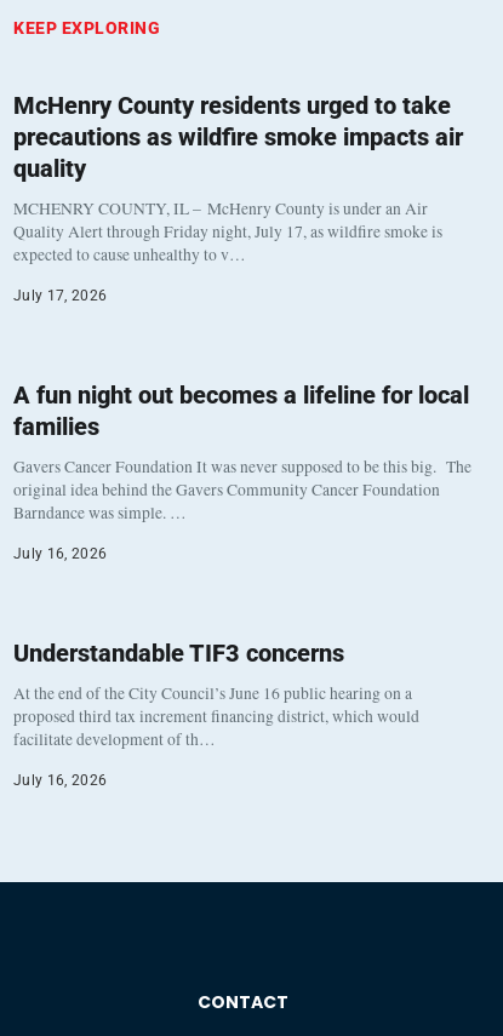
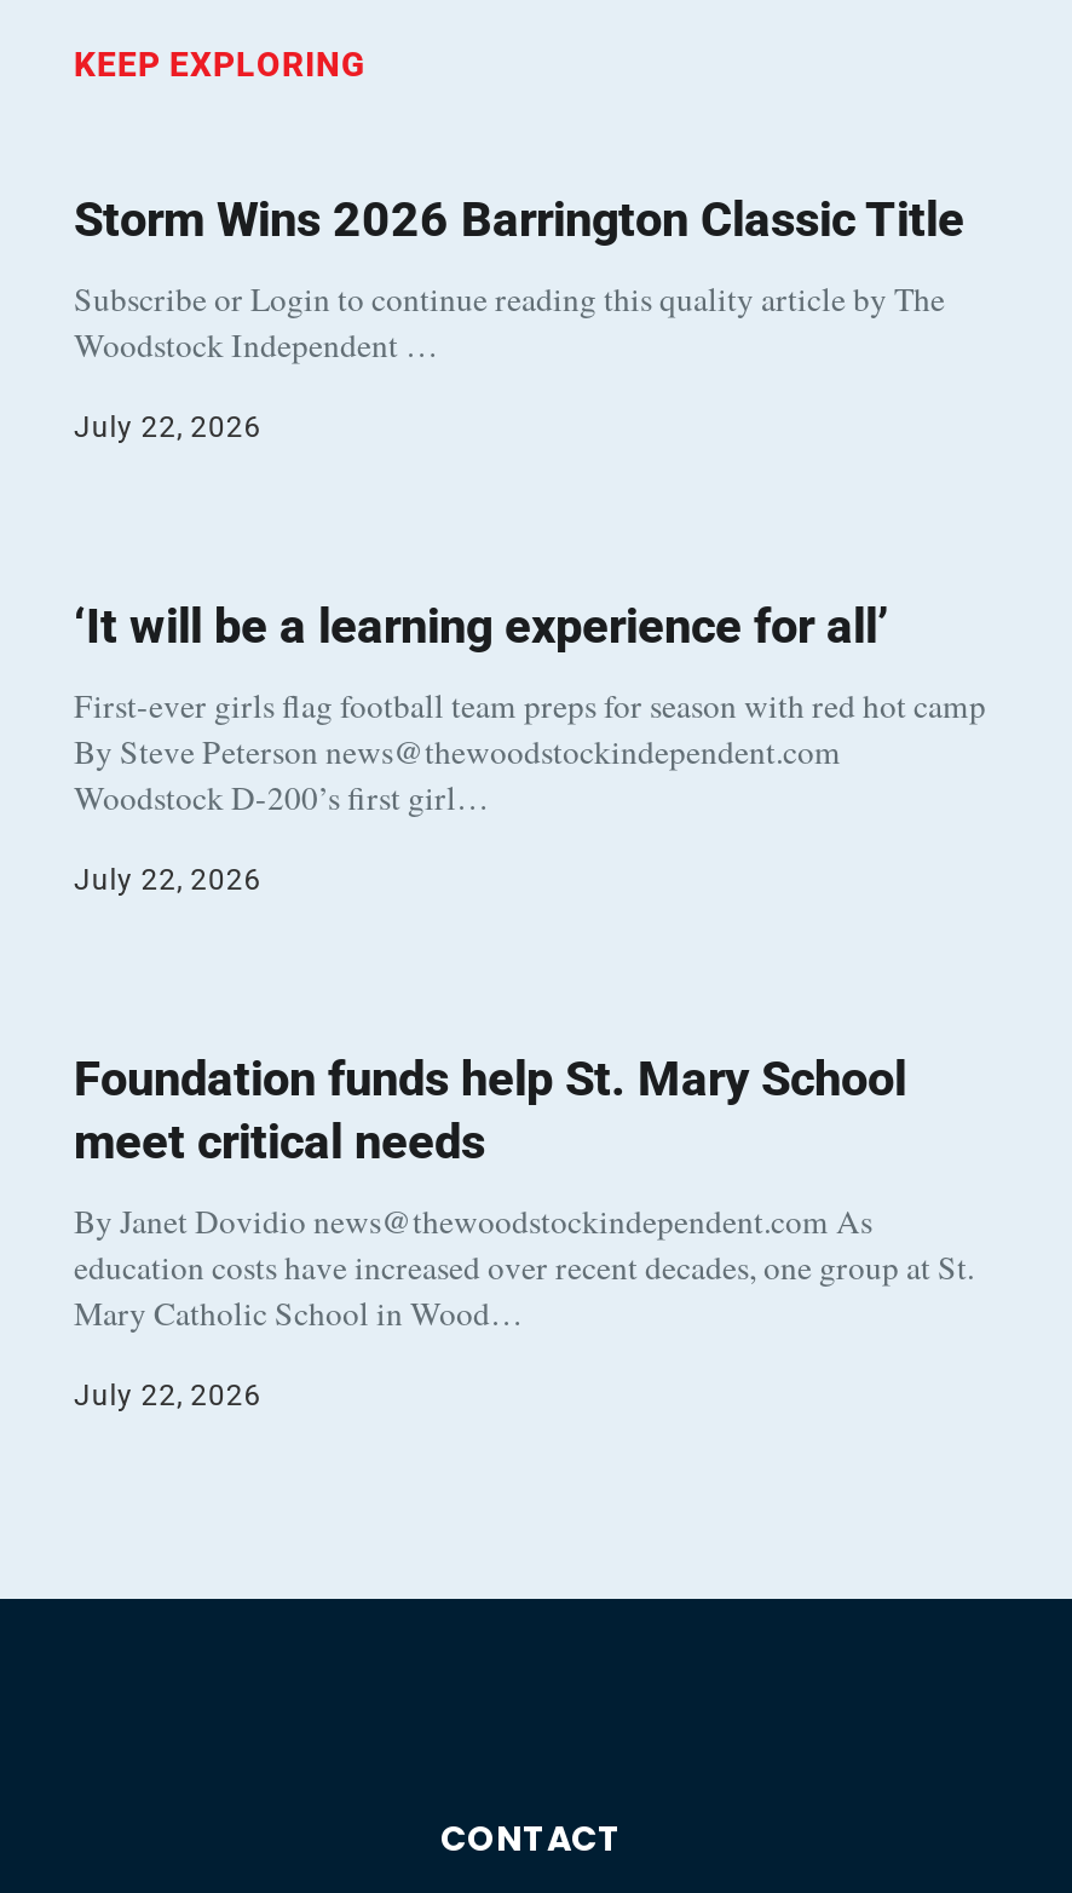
[13,90,463,182] McHenry County residents urged to take | precautions as wildfire smoke impacts air | quality -> [74,190,964,248] Storm Wins 2026 Barrington Classic Title
[13,197,442,265] MCHENRY COUNTY, IL – McHenry County is under an Air | Quality Alert through Friday night, July 17, as wildfire smoke is | expected to cause unhealthy to v… -> [74,277,945,367] Subscribe or Login to continue reading this quality article by The | Woodstock Independent …
[13,287,107,304] July 17, 2026 -> [74,410,262,444] July 22, 2026
[13,380,469,440] A fun night out becomes a lifeline for local | families -> [74,597,889,655] ‘It will be a learning experience for all’
[13,455,471,523] Gavers Cancer Foundation It was never supposed to be this big. The | original idea behind the Gavers Community Cancer Foundation | Barndance was simple. … -> [74,684,986,819] First-ever girls flag football team preps for season with red hot camp | By Steve Peterson news@thewoodstockindependent.com | Woodstock D-200’s first girl…
[13,545,107,562] July 16, 2026 -> [74,863,262,897] July 22, 2026
[13,638,344,667] Understandable TIF3 concerns -> [74,1049,906,1170] Foundation funds help St. Mary School | meet critical needs
[13,682,419,749] At the end of the City Council’s June 16 public hearing on a | proposed third tax increment financing district, which would | facilitate development of th… -> [74,1199,974,1335] By Janet Dovidio news@thewoodstockindependent.com As | education costs have increased over recent decades, one group at St. | Mary Catholic School in Wood…
[13,771,107,788] July 16, 2026 -> [74,1379,262,1412] July 22, 2026

